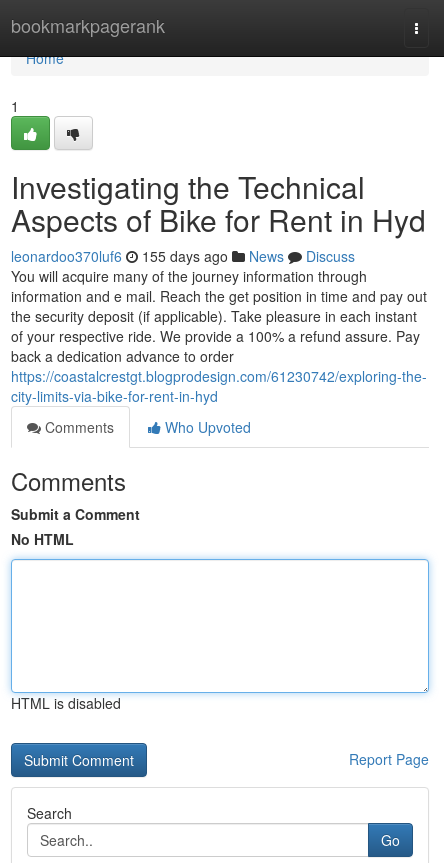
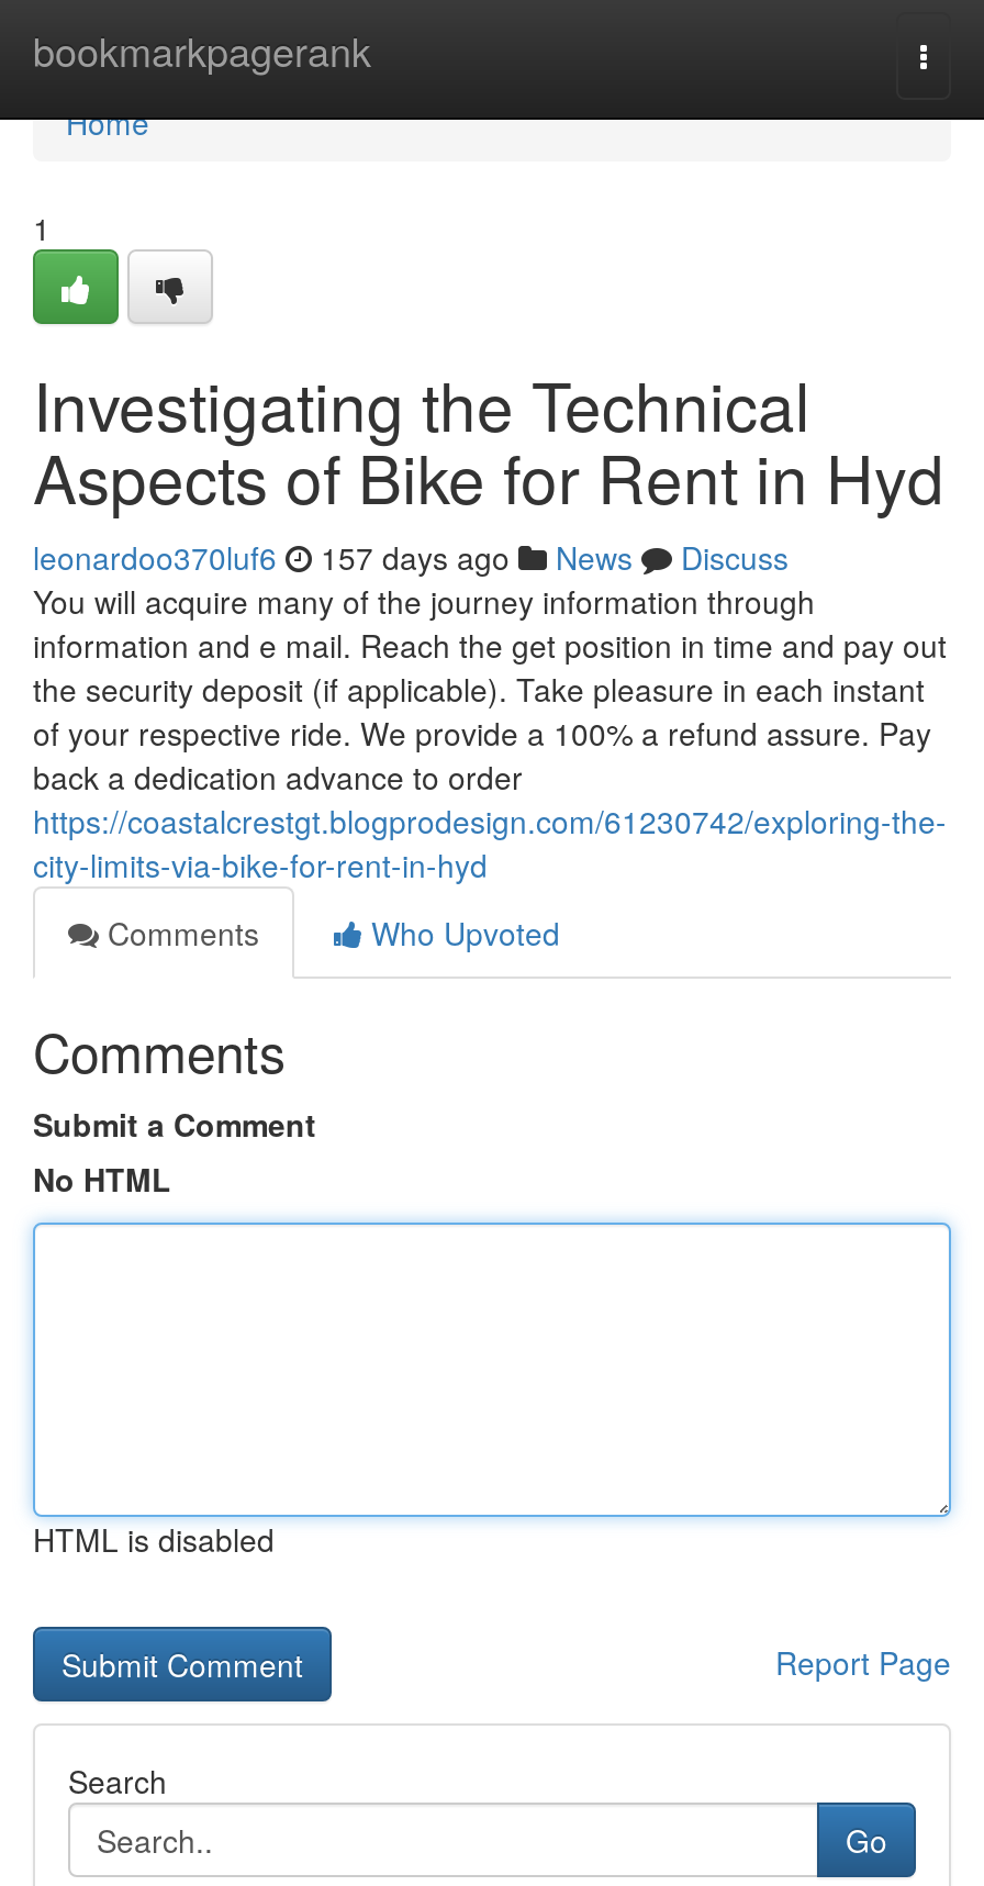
[11,246,355,266] leonardoo370luf6 155 days ago News Discuss -> [33,535,789,579] leonardoo370luf6 157 days ago News Discuss

